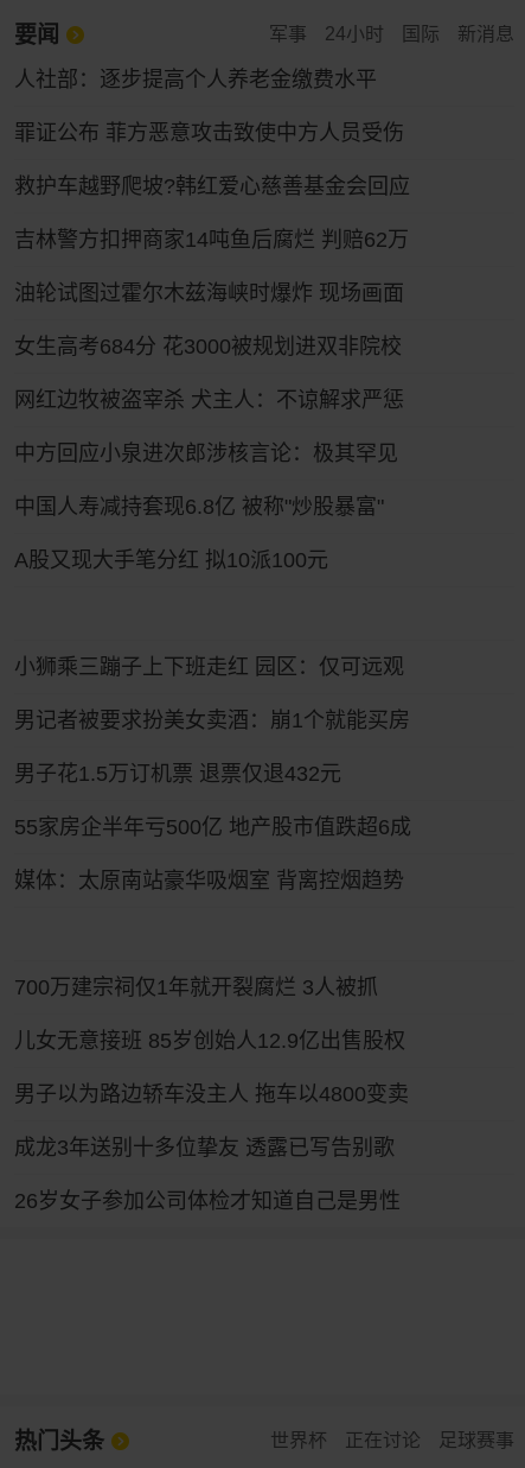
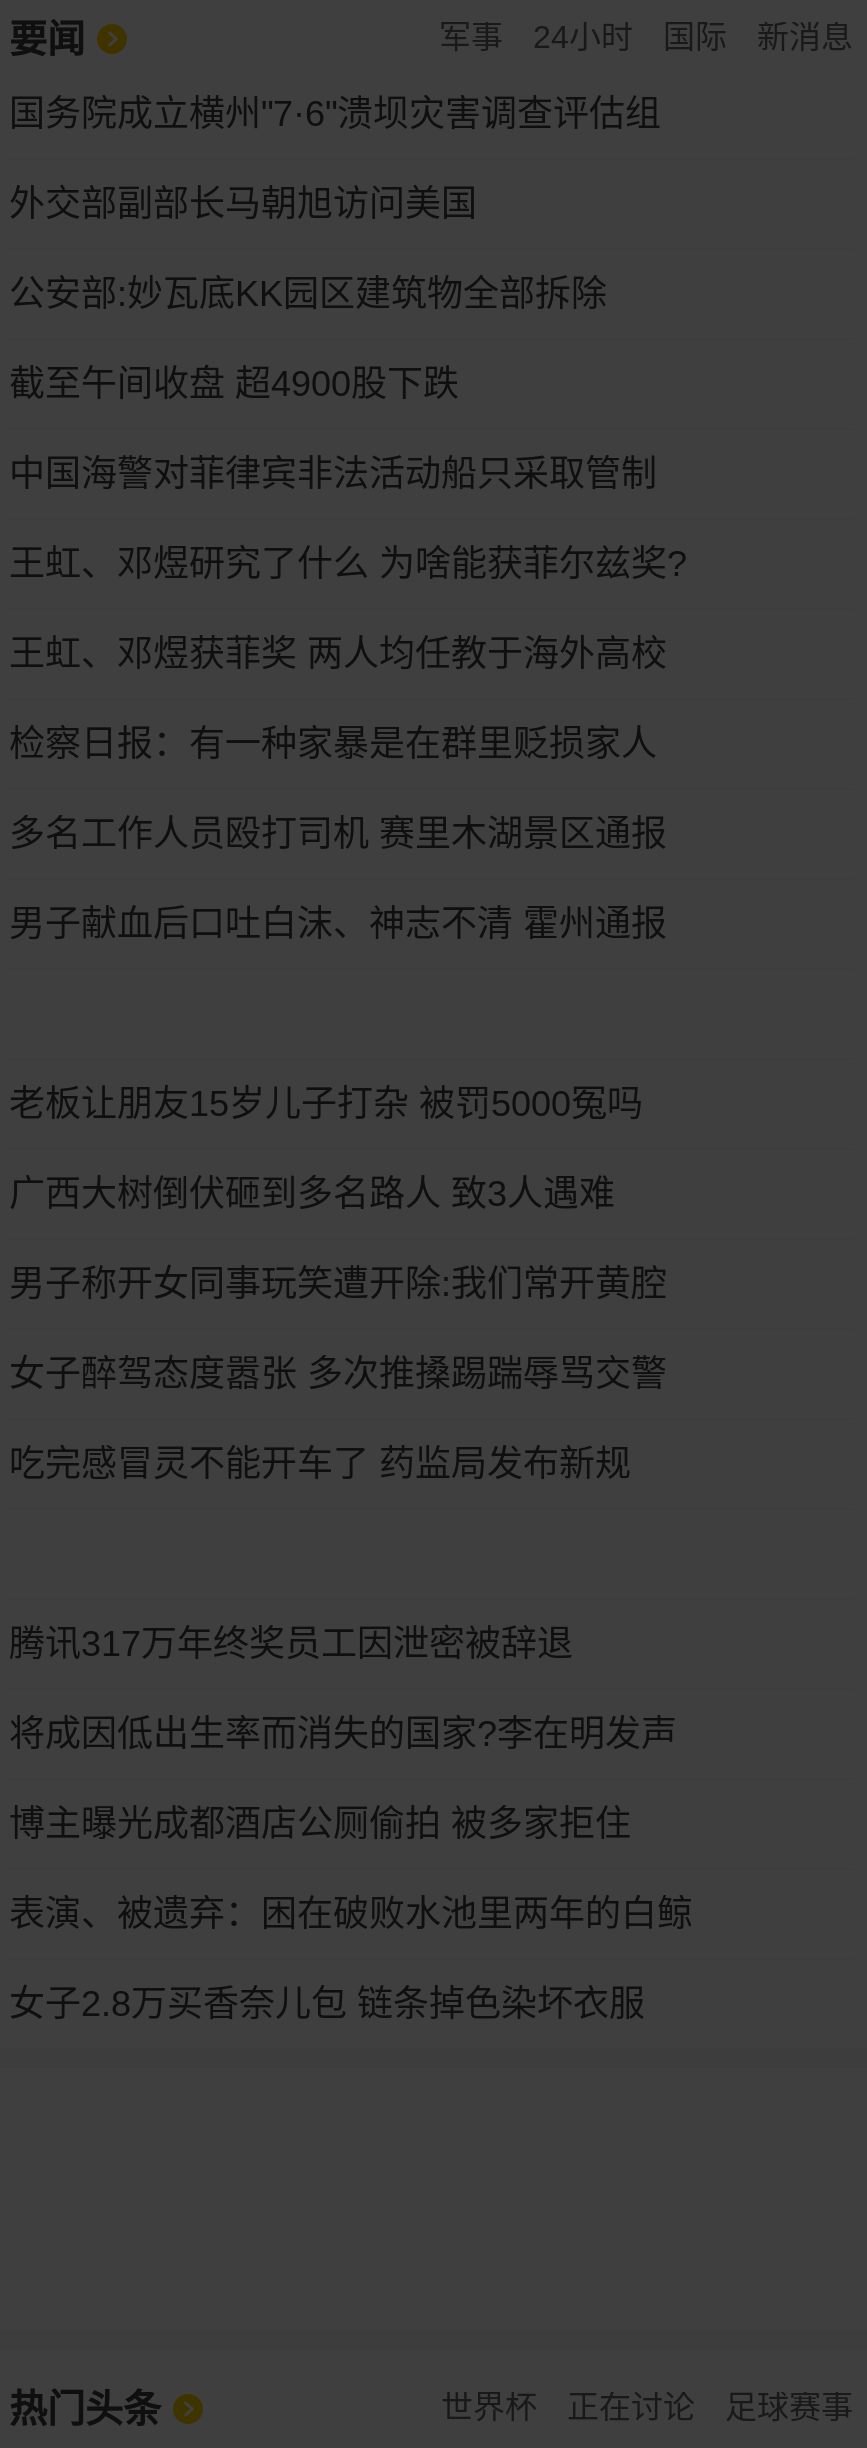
[14,68,377,91] 人社部：逐步提高个人养老金缴费水平 -> [9,94,661,134] 国务院成立横州"7·6"溃坝灾害调查评估组
[14,121,404,145] 罪证公布 菲方恶意攻击致使中方人员受伤 -> [9,184,477,224] 外交部副部长马朝旭访问美国
[14,174,410,198] 救护车越野爬坡?韩红爱心慈善基金会回应 -> [9,274,607,314] 公安部:妙瓦底KK园区建筑物全部拆除
[14,228,409,252] 吉林警方扣押商家14吨鱼后腐烂 判赔62万 -> [9,364,459,404] 截至午间收盘 超4900股下跌
[14,281,404,305] 油轮试图过霍尔木兹海峡时爆炸 现场画面 -> [9,454,657,494] 中国海警对菲律宾非法活动船只采取管制
[14,335,402,358] 女生高考684分 花3000被规划进双非院校 -> [9,544,687,584] 王虹、邓煜研究了什么 为啥能获菲尔兹奖?
[14,388,404,412] 网红边牧被盗宰杀 犬主人：不谅解求严惩 -> [9,634,667,674] 王虹、邓煜获菲奖 两人均任教于海外高校
[14,441,398,465] 中方回应小泉进次郎涉核言论：极其罕见 -> [9,724,657,764] 检察日报：有一种家暴是在群里贬损家人
[14,495,384,519] 中国人寿减持套现6.8亿 被称"炒股暴富" -> [9,814,667,854] 多名工作人员殴打司机 赛里木湖景区通报
[14,548,328,572] A股又现大手笔分红 拟10派100元 -> [9,904,667,944] 男子献血后口吐白沫、神志不清 霍州通报
[14,655,404,679] 小狮乘三蹦子上下班走红 园区：仅可远观 -> [9,1084,643,1124] 老板让朋友15岁儿子打杂 被罚5000冤吗
[14,708,410,732] 男记者被要求扮美女卖酒：崩1个就能买房 -> [9,1174,615,1214] 广西大树倒伏砸到多名路人 致3人遇难
[14,762,341,786] 男子花1.5万订机票 退票仅退432元 -> [9,1264,667,1304] 男子称开女同事玩笑遭开除:我们常开黄腔
[14,815,411,839] 55家房企半年亏500亿 地产股市值跌超6成 -> [9,1354,667,1394] 女子醉驾态度嚣张 多次推搡踢踹辱骂交警
[14,869,404,892] 媒体：太原南站豪华吸烟室 背离控烟趋势 -> [9,1444,631,1484] 吃完感冒灵不能开车了 药监局发布新规
[14,976,378,999] 700万建宗祠仅1年就开裂腐烂 3人被抓 -> [9,1624,573,1664] 腾讯317万年终奖员工因泄密被辞退
[14,1029,405,1053] 儿女无意接班 85岁创始人12.9亿出售股权 -> [9,1714,677,1754] 将成因低出生率而消失的国家?李在明发声
[14,1082,409,1106] 男子以为路边轿车没主人 拖车以4800变卖 -> [9,1804,631,1844] 博主曝光成都酒店公厕偷拍 被多家拒住
[14,1136,395,1159] 成龙3年送别十多位挚友 透露已写告别歌 -> [9,1894,693,1934] 表演、被遗弃：困在破败水池里两年的白鲸
[14,1189,401,1213] 26岁女子参加公司体检才知道自己是男性 -> [9,1984,645,2024] 女子2.8万买香奈儿包 链条掉色染坏衣服

